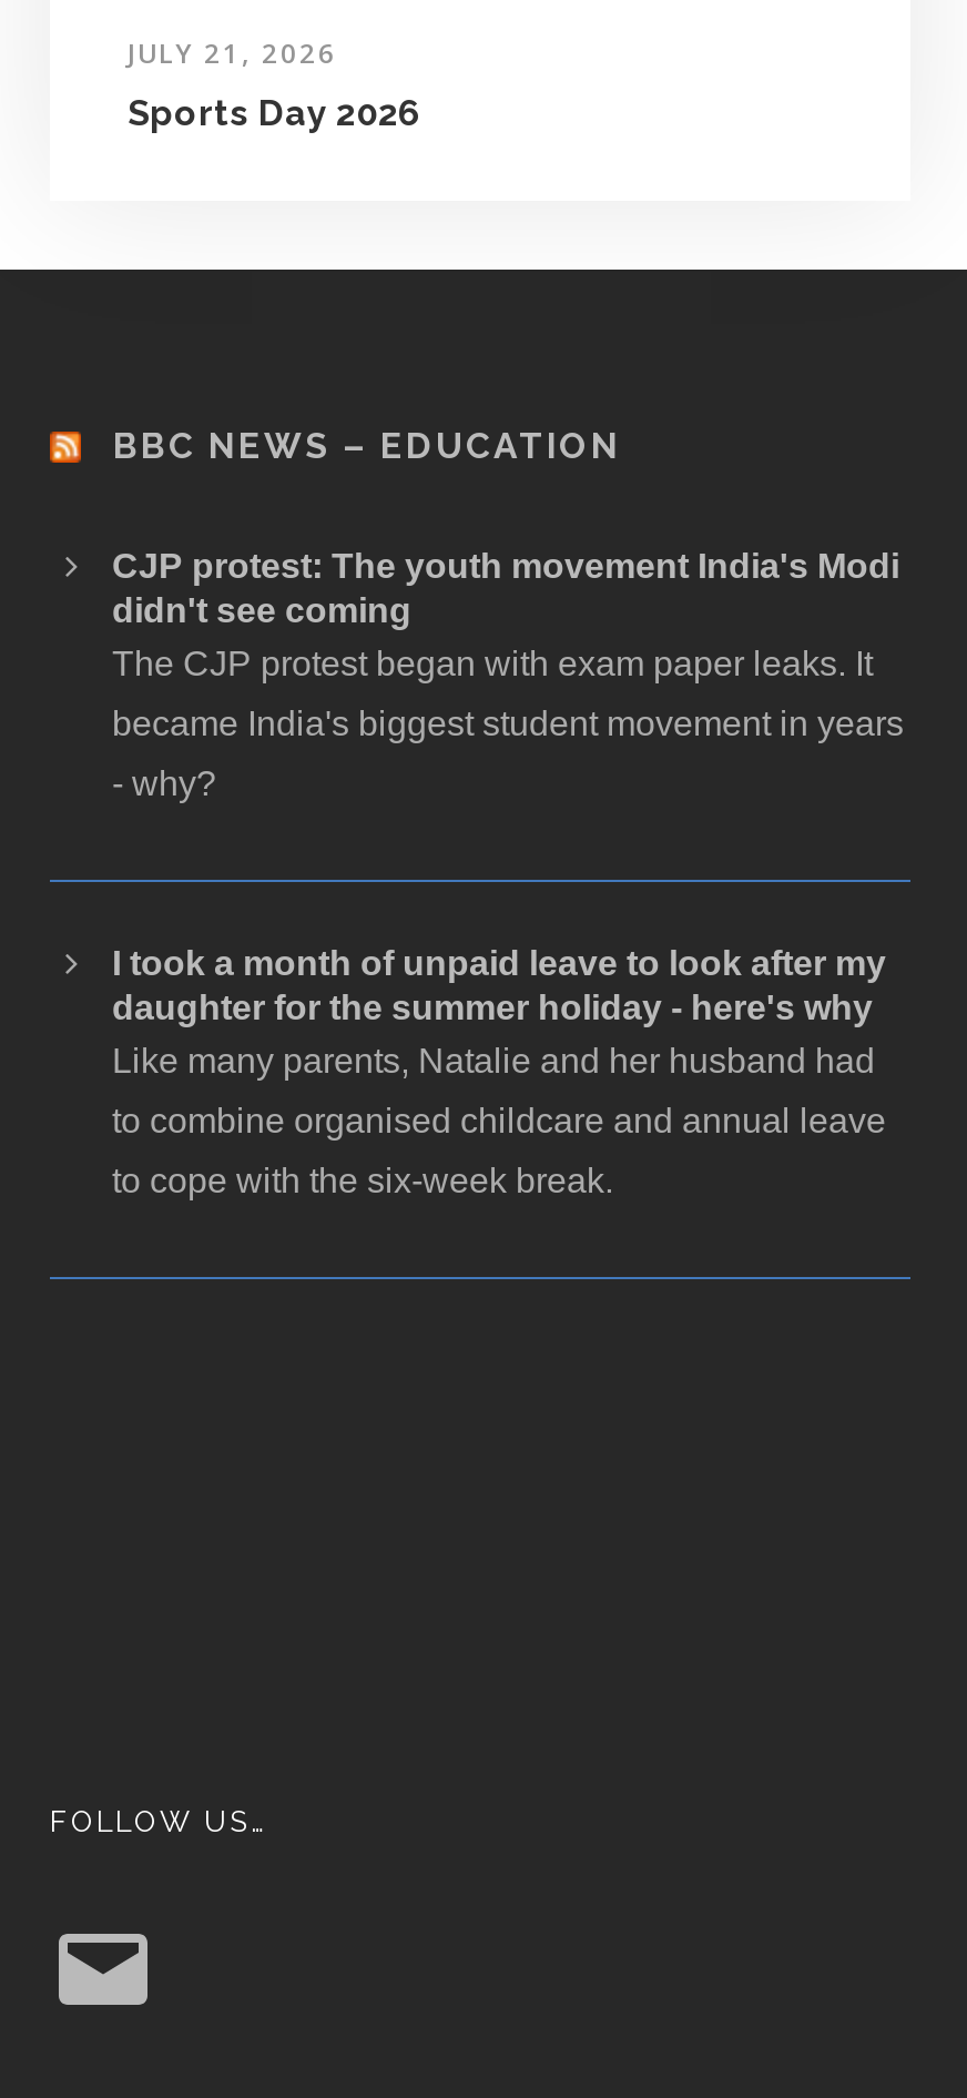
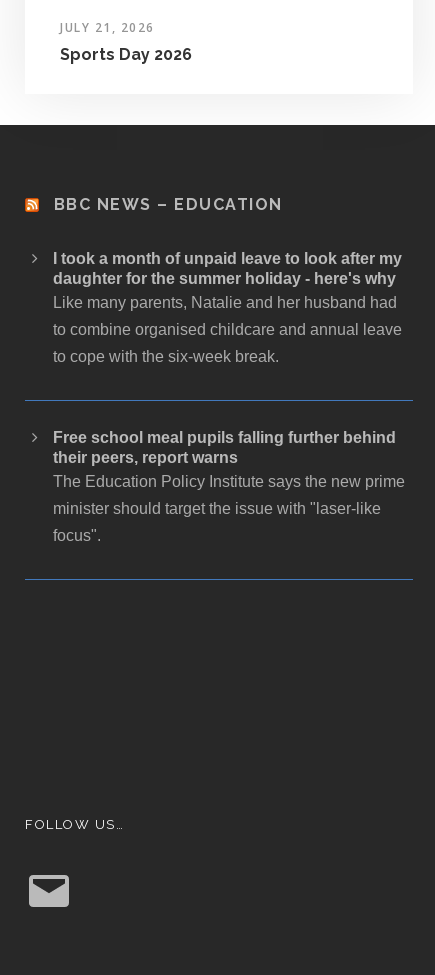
[112,548,904,803] CJP protest: The youth movement India's Modi | didn't see coming | The CJP protest began with exam paper leaks. It | became India's biggest student movement in years | - why? -> none
moved [112,945,886,1200] -> [53,250,402,365]: I took a month of unpaid leave to look after my | daughter for the summer holiday - here's why | Like many parents, Natalie and her husband had | to combine organised childcare and annual leave | to cope with the six-week break.
none -> [53,429,405,544] Free school meal pupils falling further behind | their peers, report warns | The Education Policy Institute says the new prime | minister should target the issue with "laser-like | focus".

